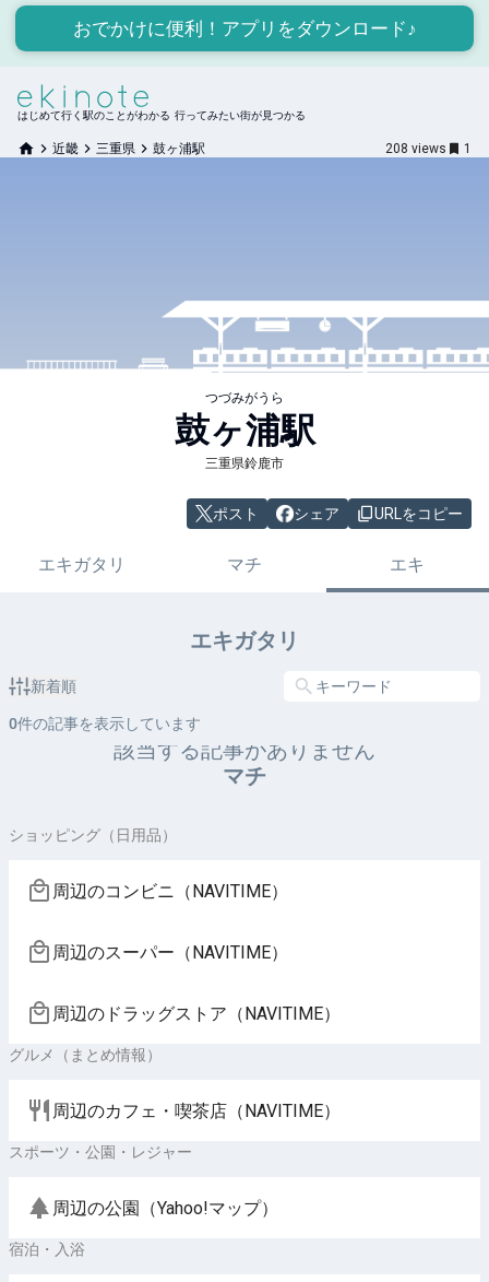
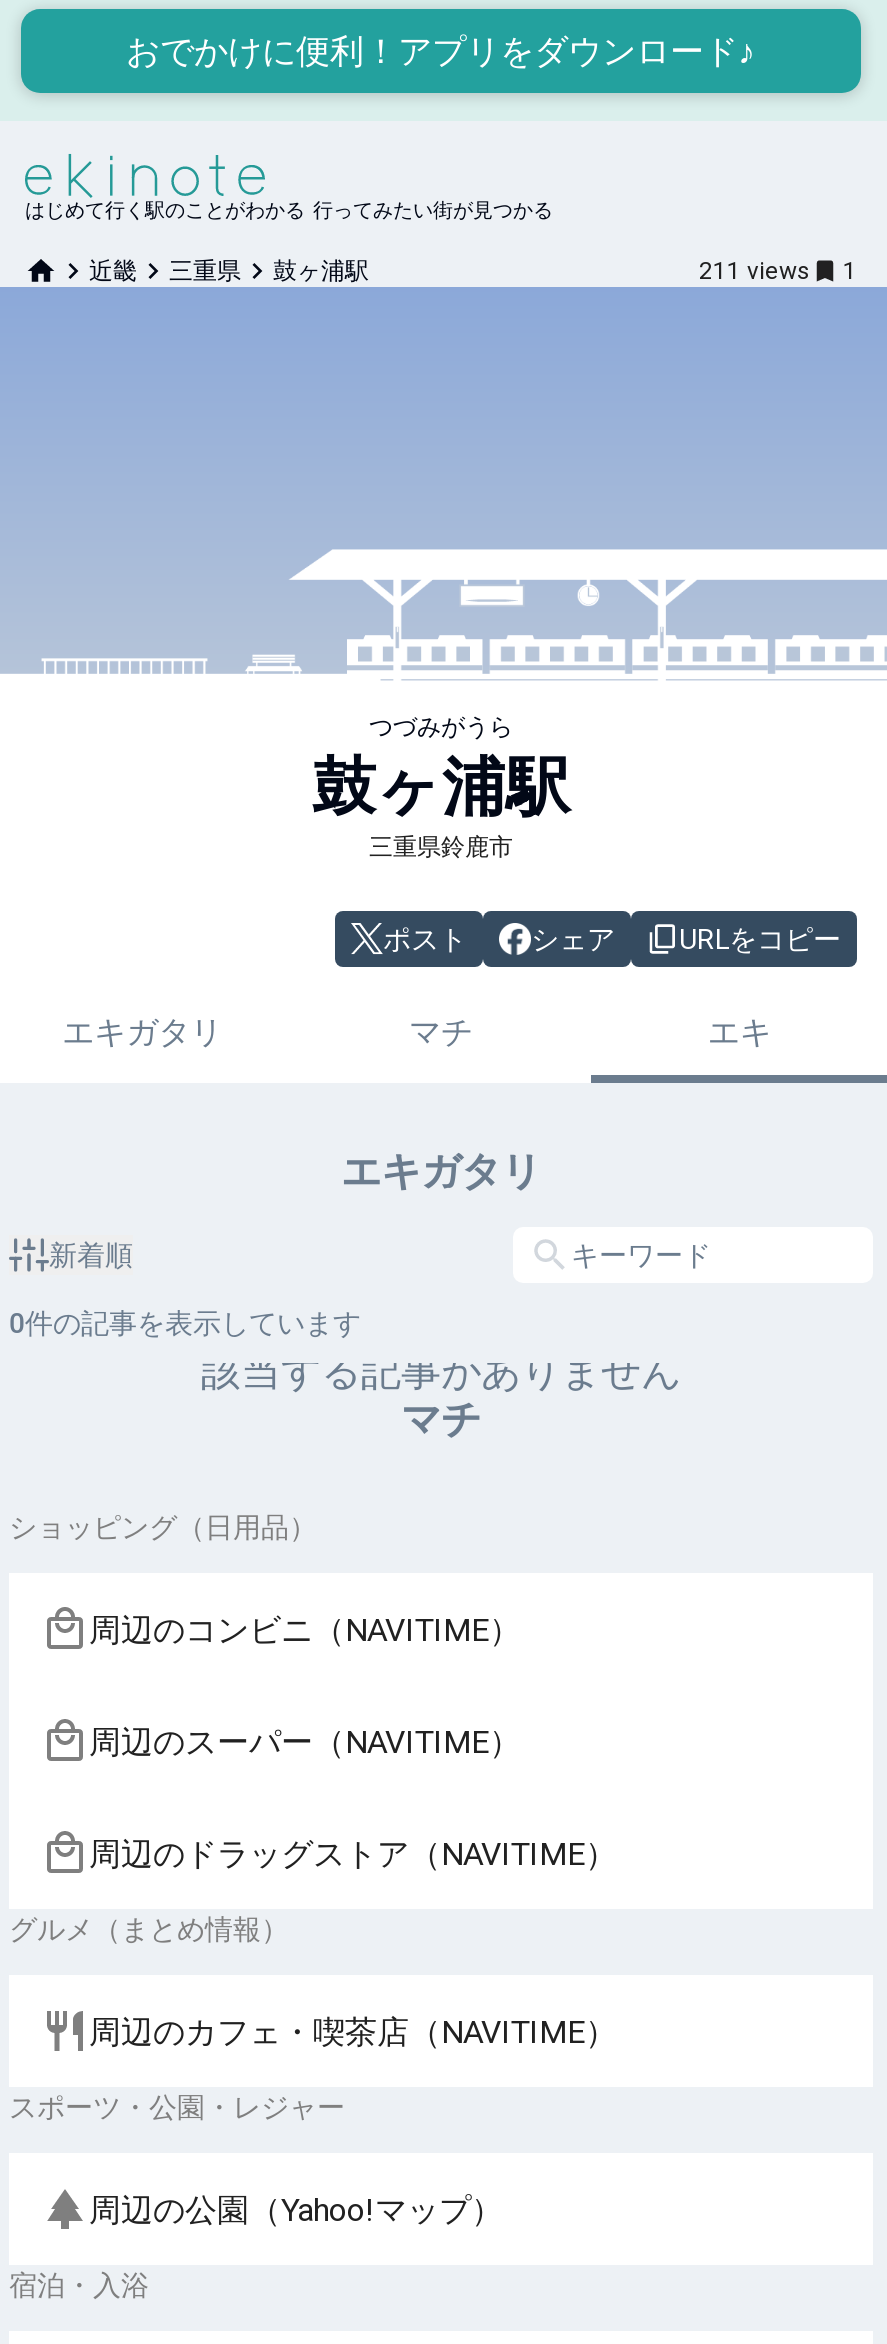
[385,141,472,157] 208 views 1 -> [699,257,857,285] 211 views 1

